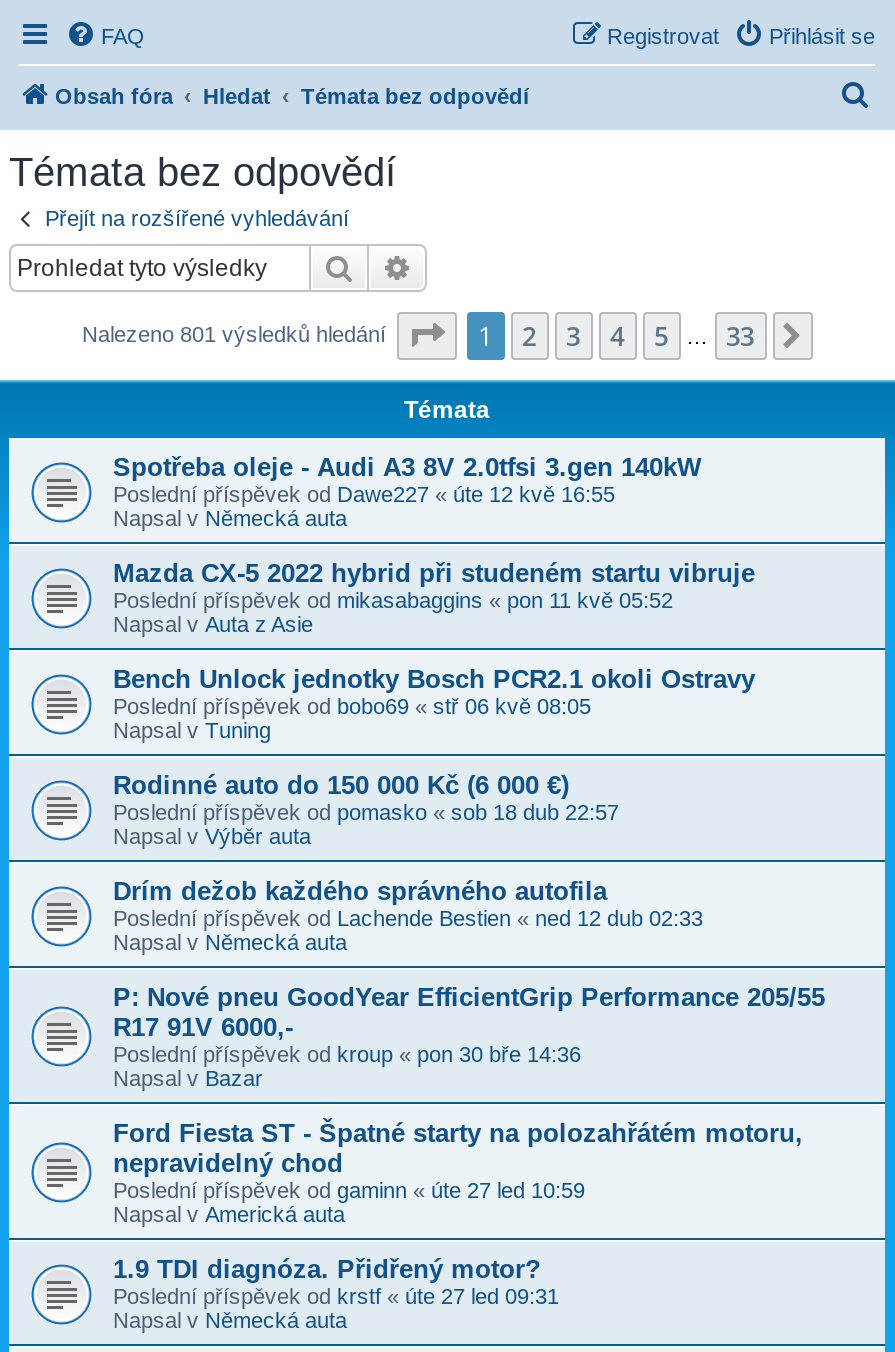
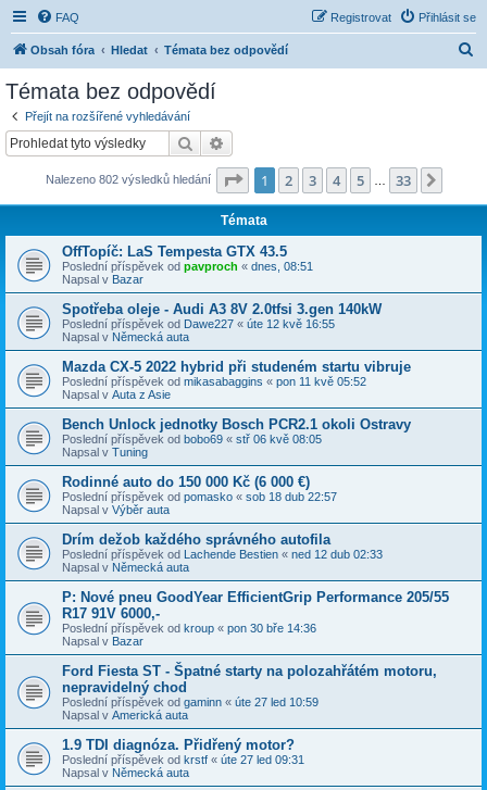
[82,321,392,345] Nalezeno 801 výsledků hledání -> [45,172,214,185] Nalezeno 802 výsledků hledání
none -> [62,243,313,285] OffTopíč: LaS Tempesta GTX 43.5 | Poslední příspěvek od pavproch «dnes, 08:51 | Napsal v Bazar

